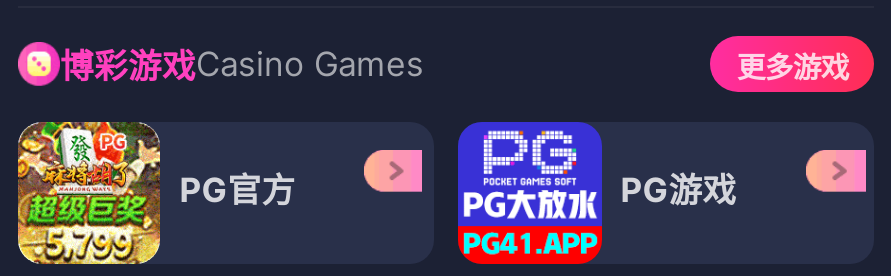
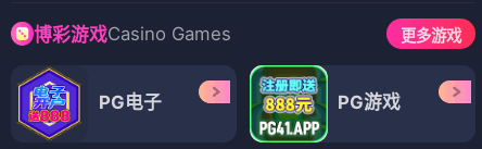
[16,120,296,266] [image] | PG官方 -> [11,65,162,142] [image] | PG电子
[456,120,604,266] [image] -> [249,64,329,144] [image]

